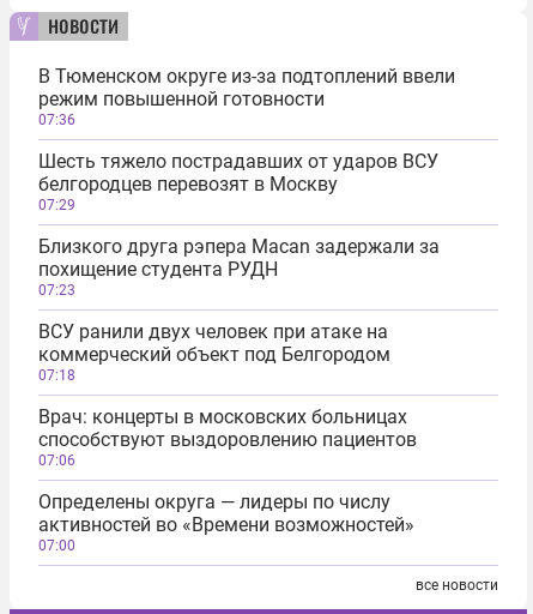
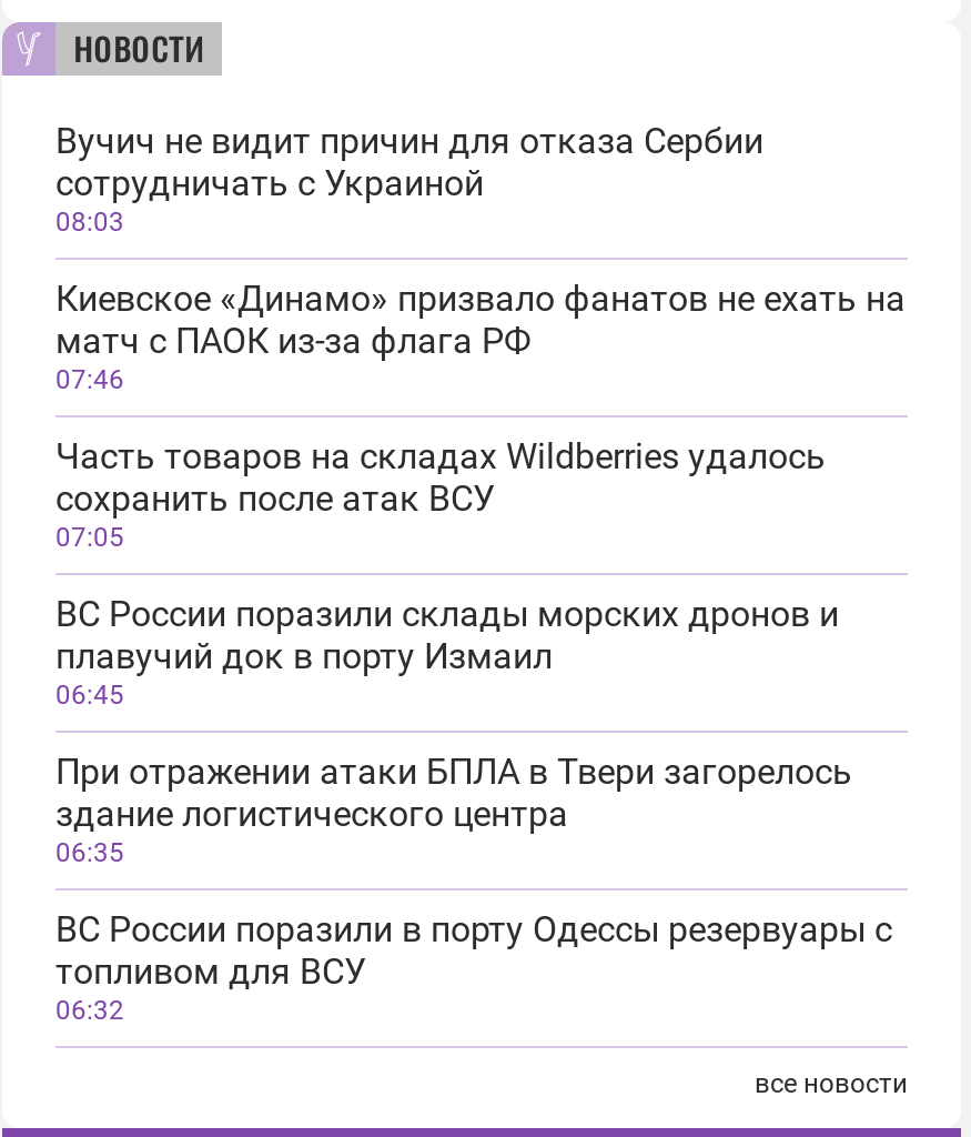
[38,65,455,128] В Тюменском округе из-за подтоплений ввели | режим повышенной готовности | 07:36 -> [55,119,763,237] Вучич не видит причин для отказа Сербии | сотрудничать с Украиной | 08:03
[38,150,438,213] Шесть тяжело пострадавших от ударов ВСУ | белгородцев перевозят в Москву | 07:29 -> [55,277,906,395] Киевское «Динамо» призвало фанатов не ехать на | матч с ПАОК из-за флага РФ | 07:46
[38,235,440,298] Близкого друга рэпера Macan задержали за | похищение студента РУДН | 07:23 -> [55,435,826,553] Часть товаров на складах Wildberries удалось | сохранить после атак ВСУ | 07:05
[38,320,390,384] ВСУ ранили двух человек при атаке на | коммерческий объект под Белгородом | 07:18 -> [55,592,839,710] ВС России поразили склады морских дронов и | плавучий док в порту Измаил | 06:45
[38,405,417,469] Врач: концерты в московских больницах | способствуют выздоровлению пациентов | 07:06 -> [55,750,852,868] При отражении атаки БПЛА в Твери загорелось | здание логистического центра | 06:35
[38,490,414,554] Определены округа — лидеры по числу | активностей во «Времени возможностей» | 07:00 -> [55,908,892,1026] ВС России поразили в порту Одессы резервуары с | топливом для ВСУ | 06:32

